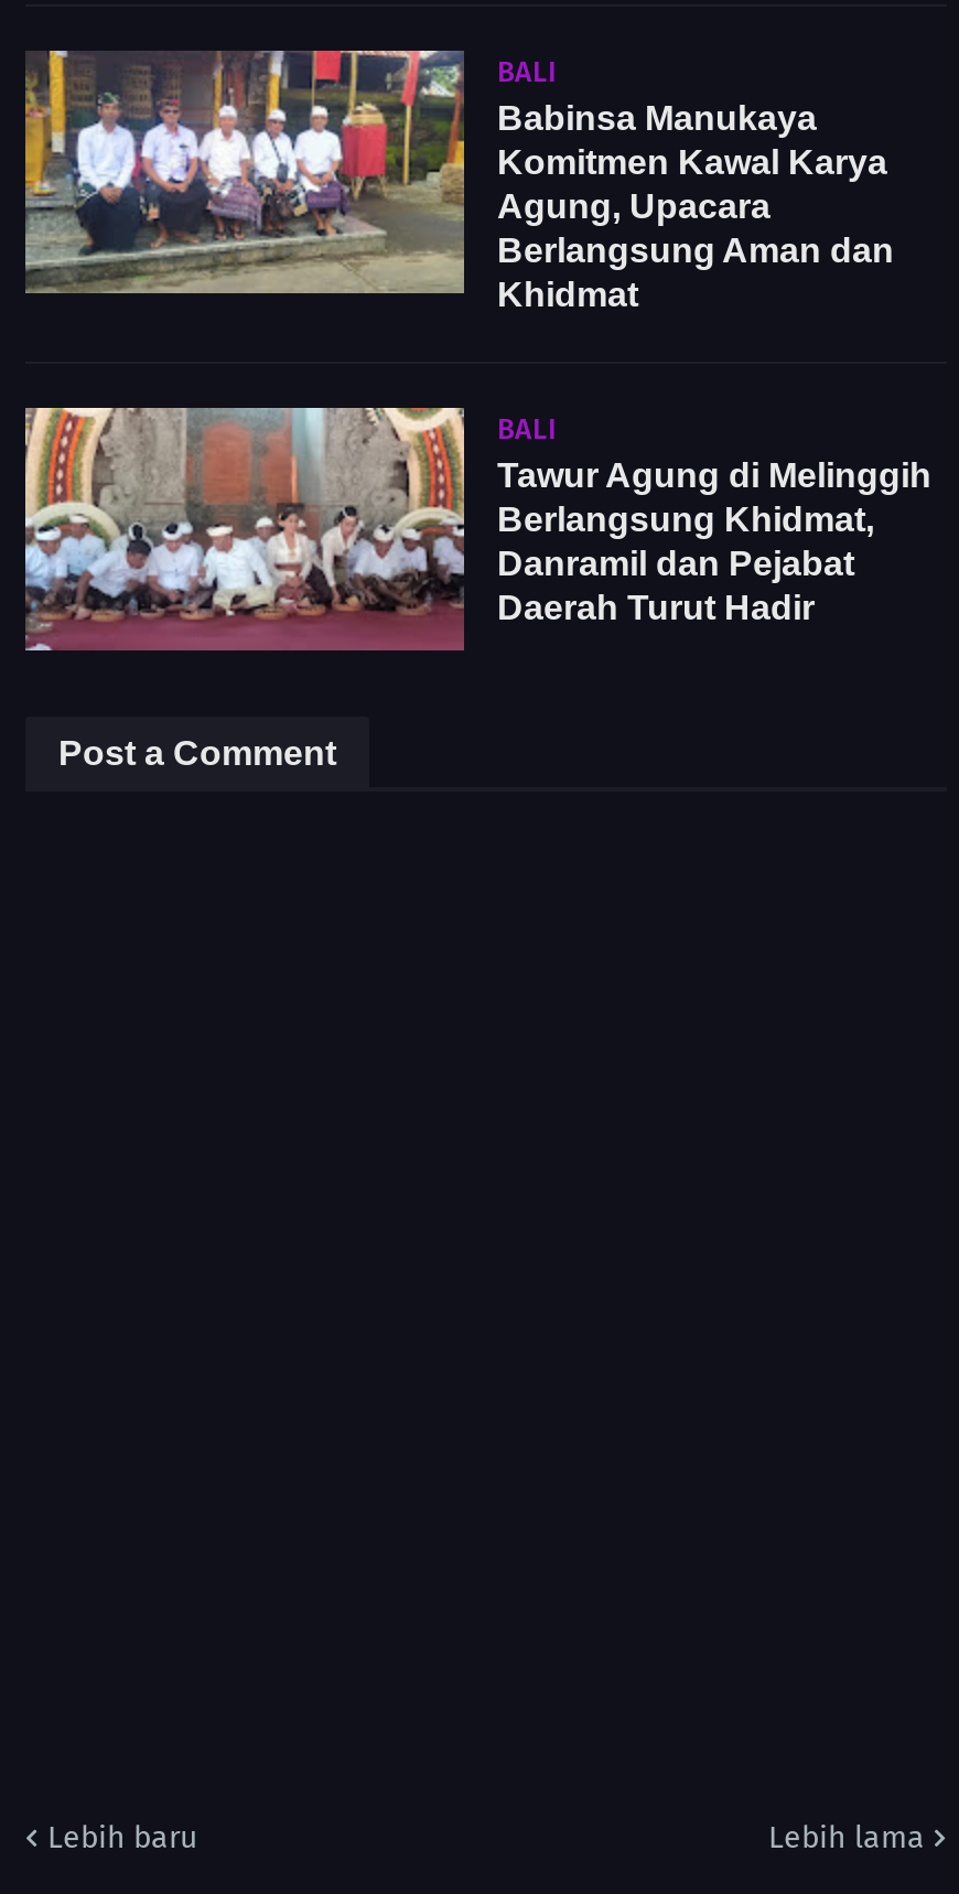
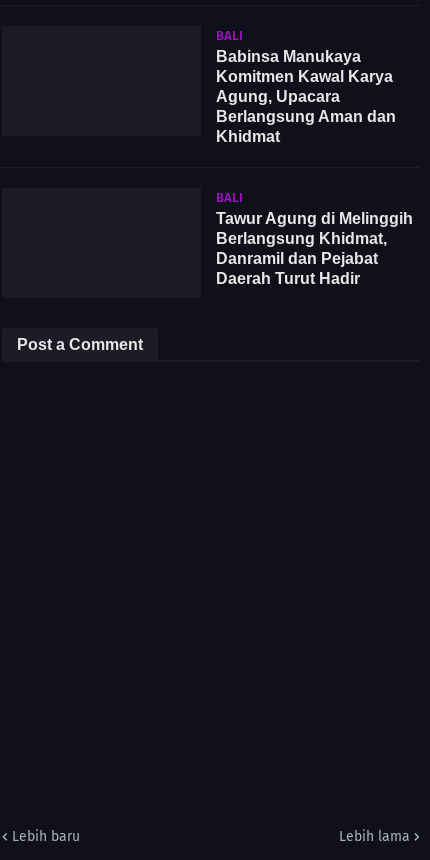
[23,49,466,295] [image] -> none
[23,406,466,653] [image] -> none

